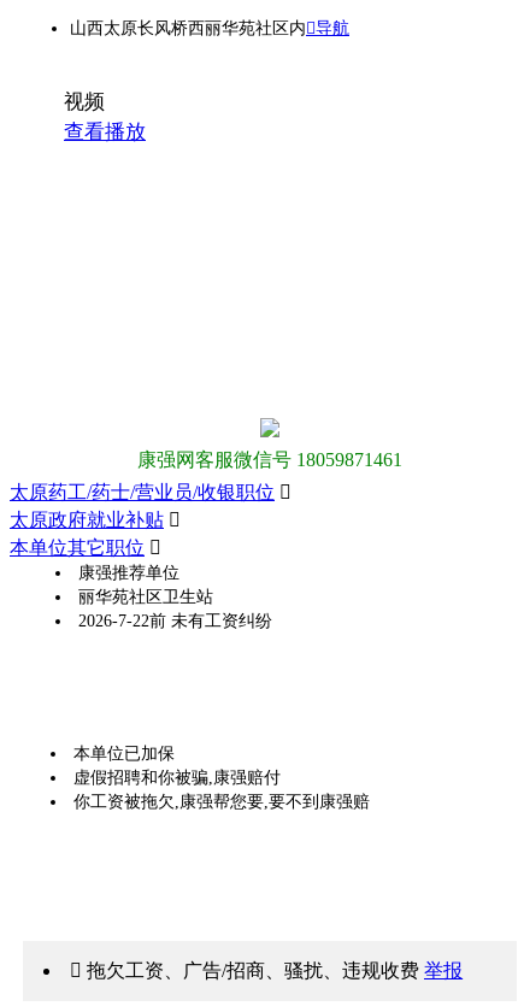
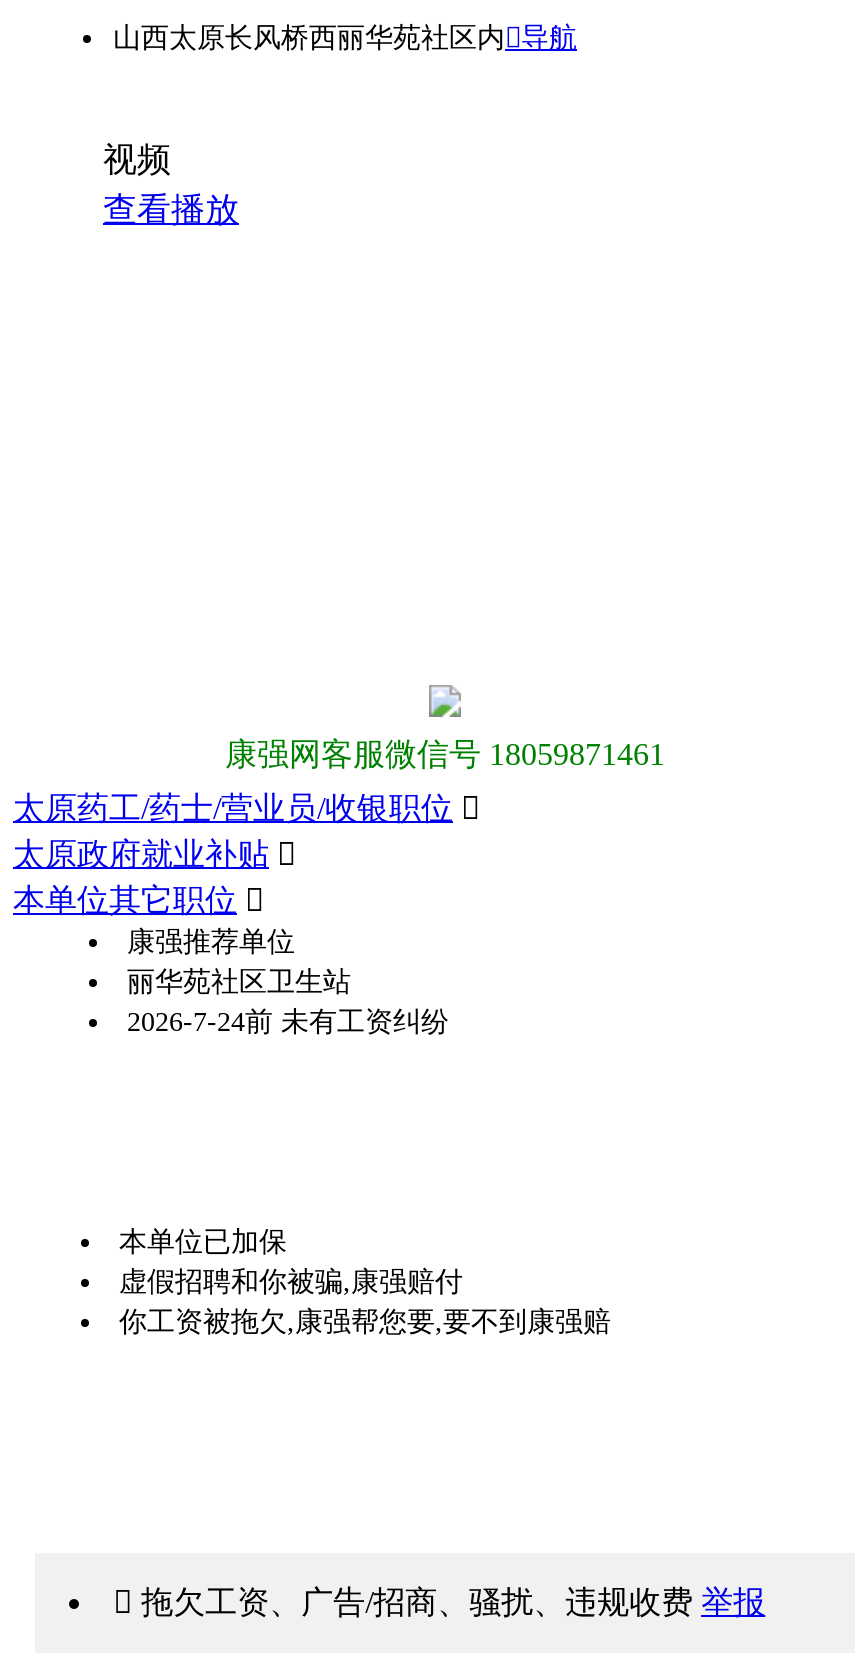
[78,612,272,630] 2026-7-22前 未有工资纠纷 -> [127,1006,449,1036] 2026-7-24前 未有工资纠纷

